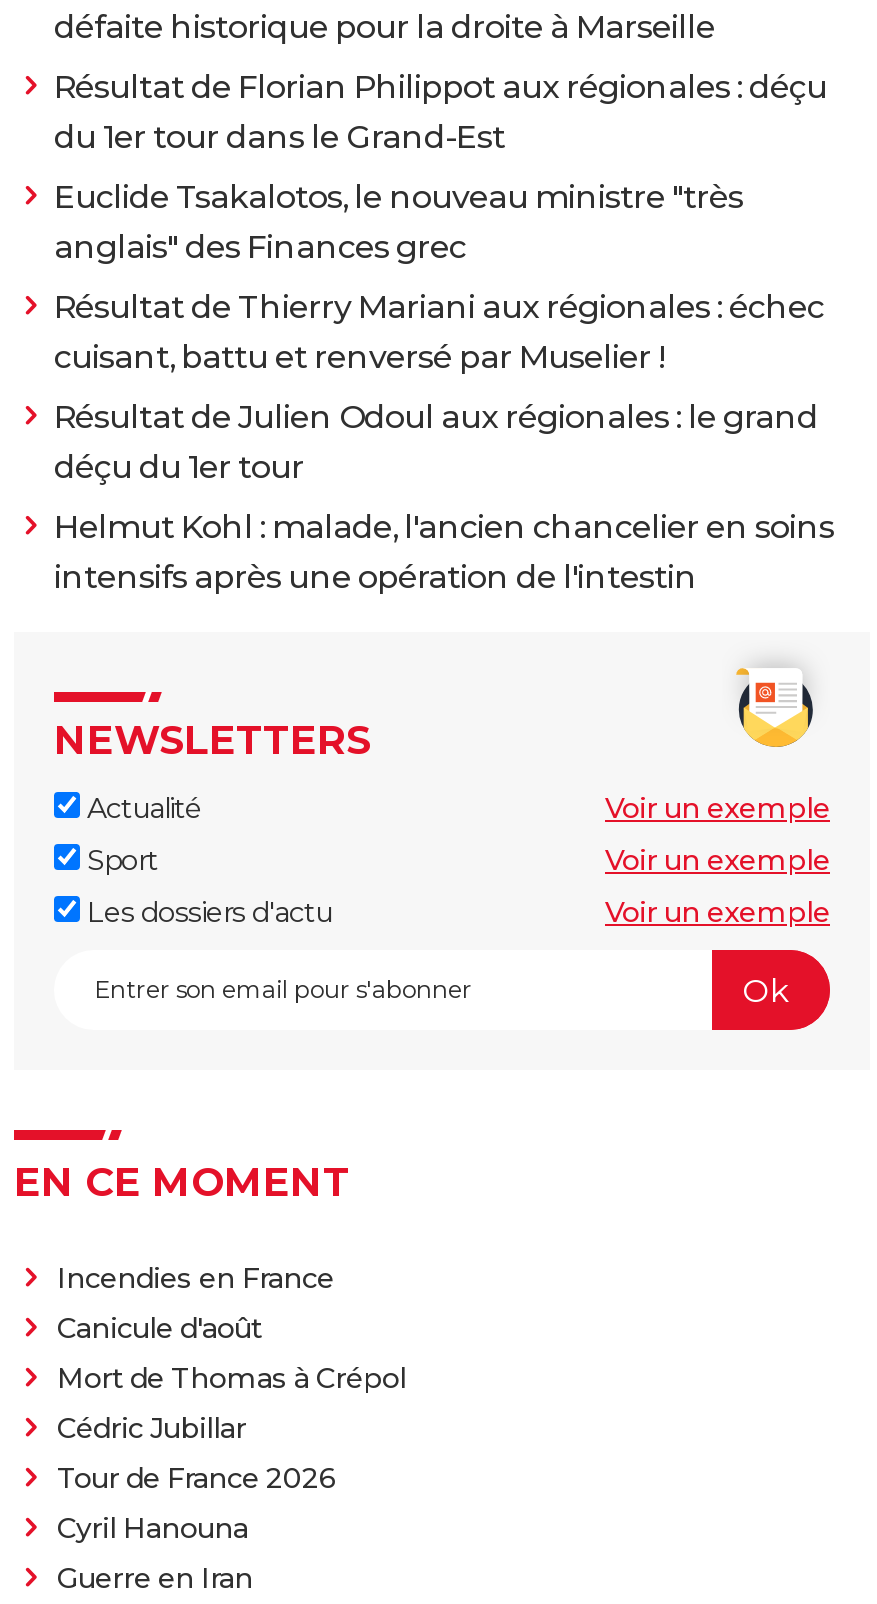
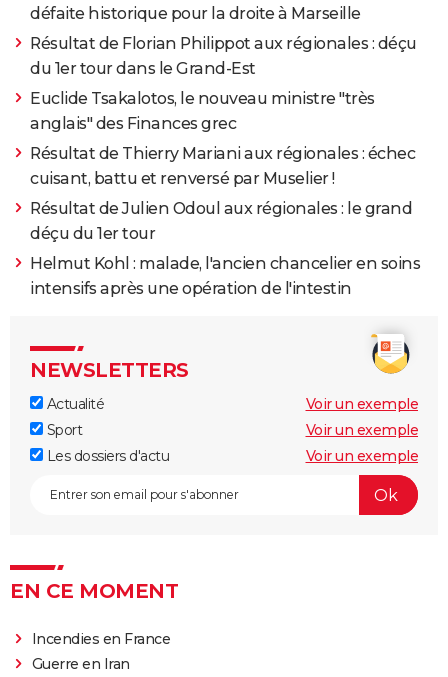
[57,1311,406,1547] Canicule d'août | Mort de Thomas à Crépol | Cédric Jubillar | Tour de France 2026 | Cyril Hanouna -> none

